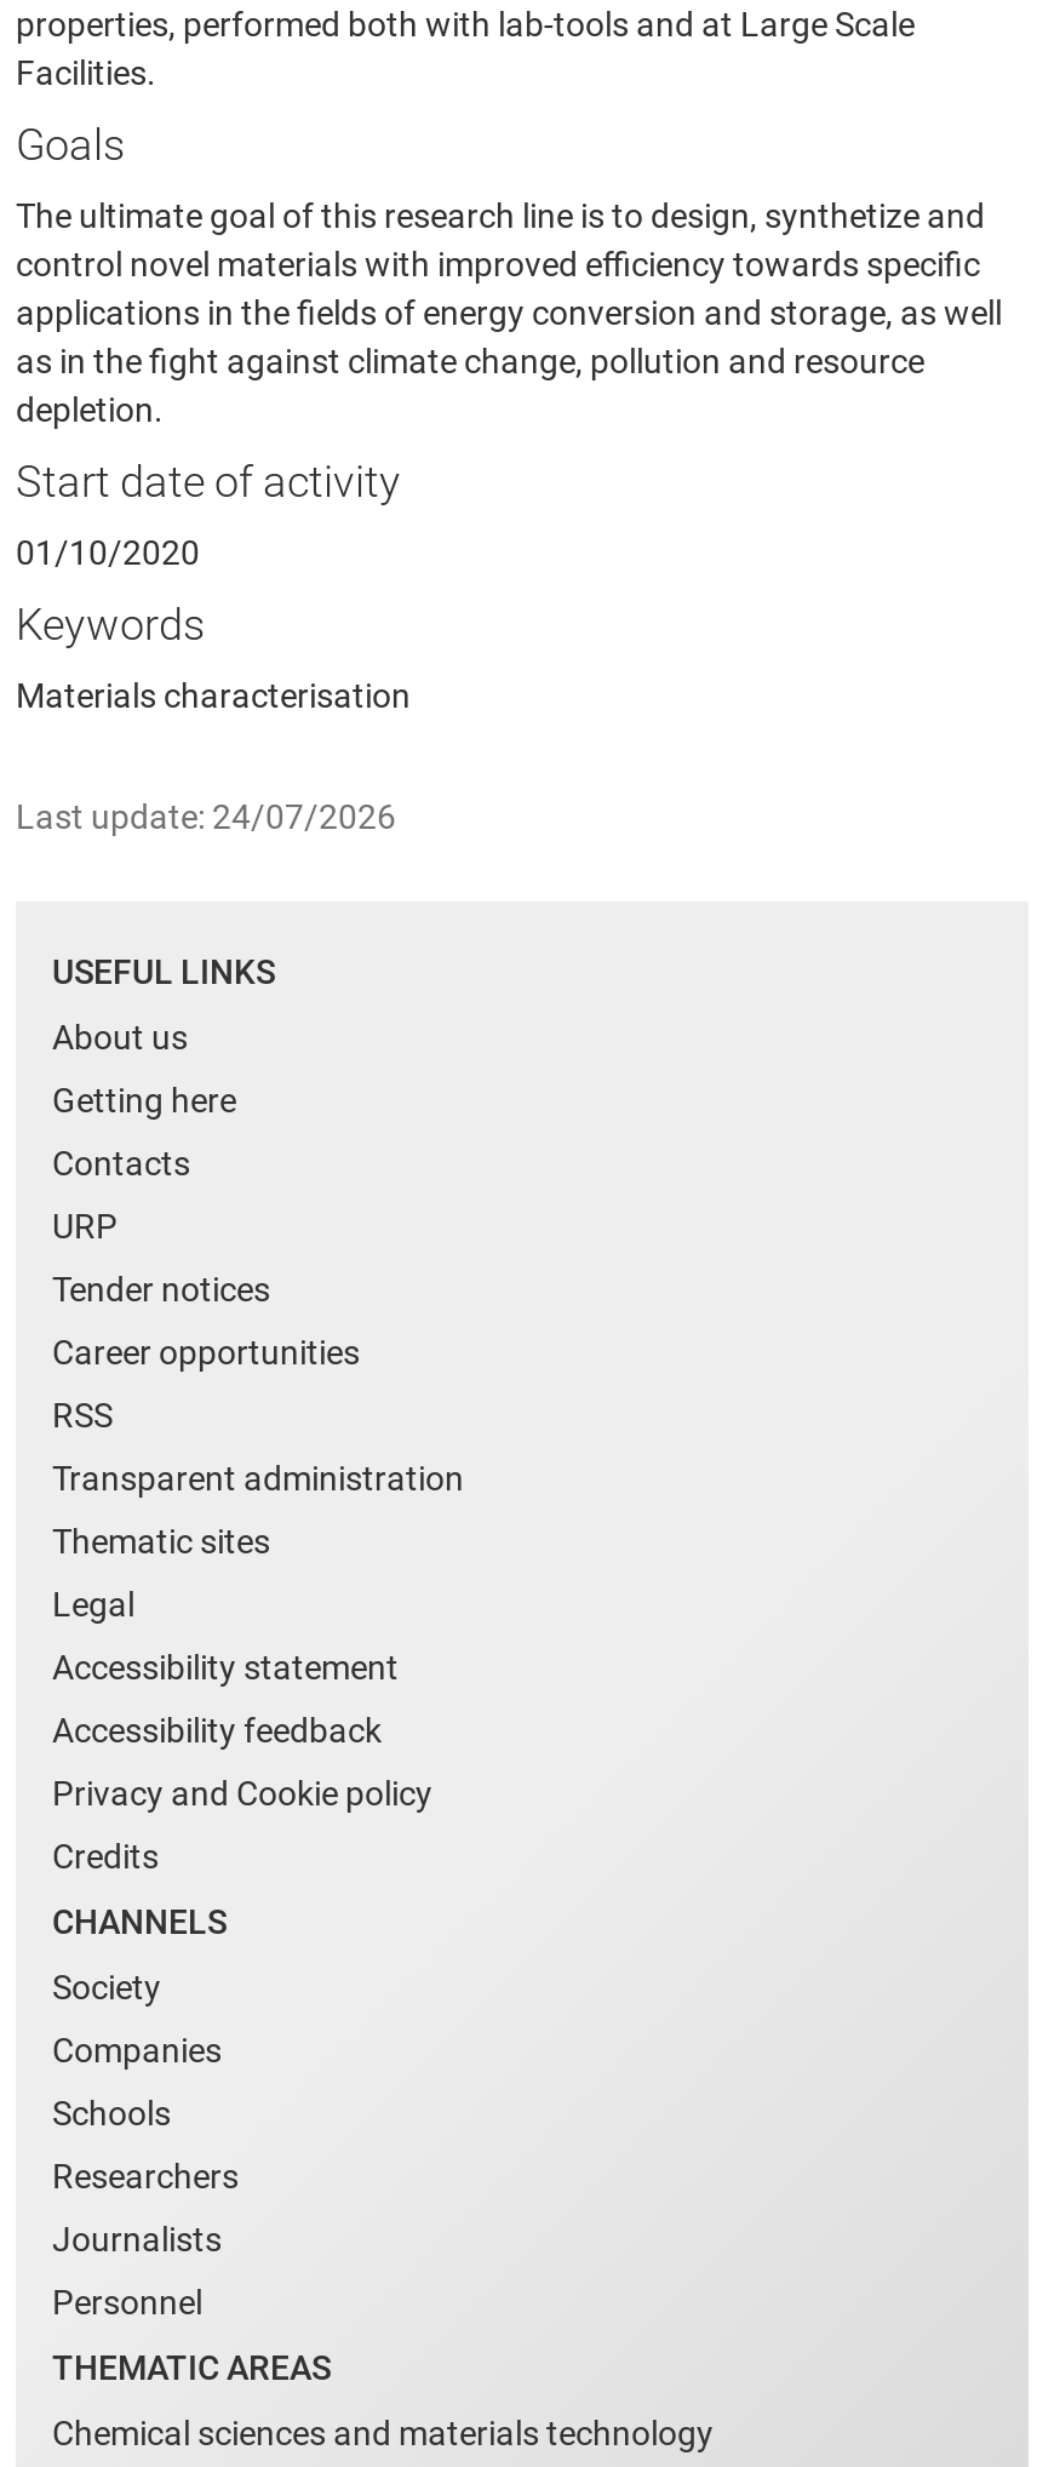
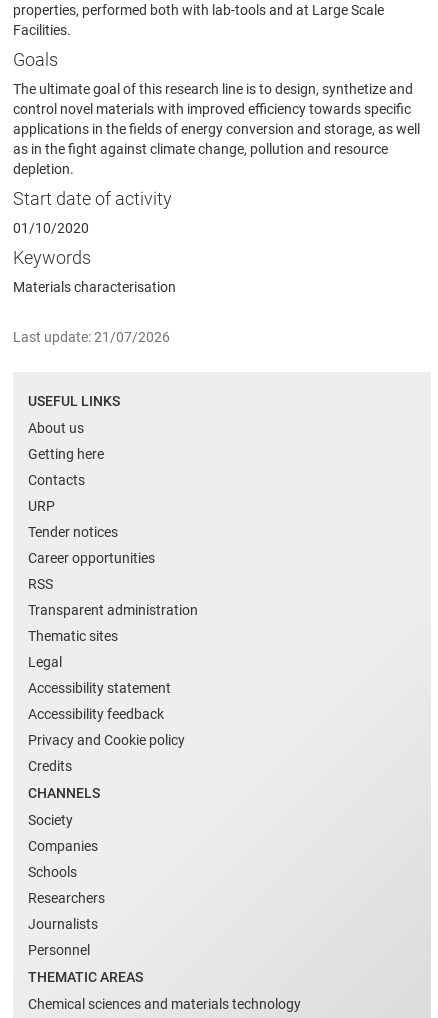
[16,798,396,837] Last update: 24/07/2026 -> [13,329,170,345] Last update: 21/07/2026

